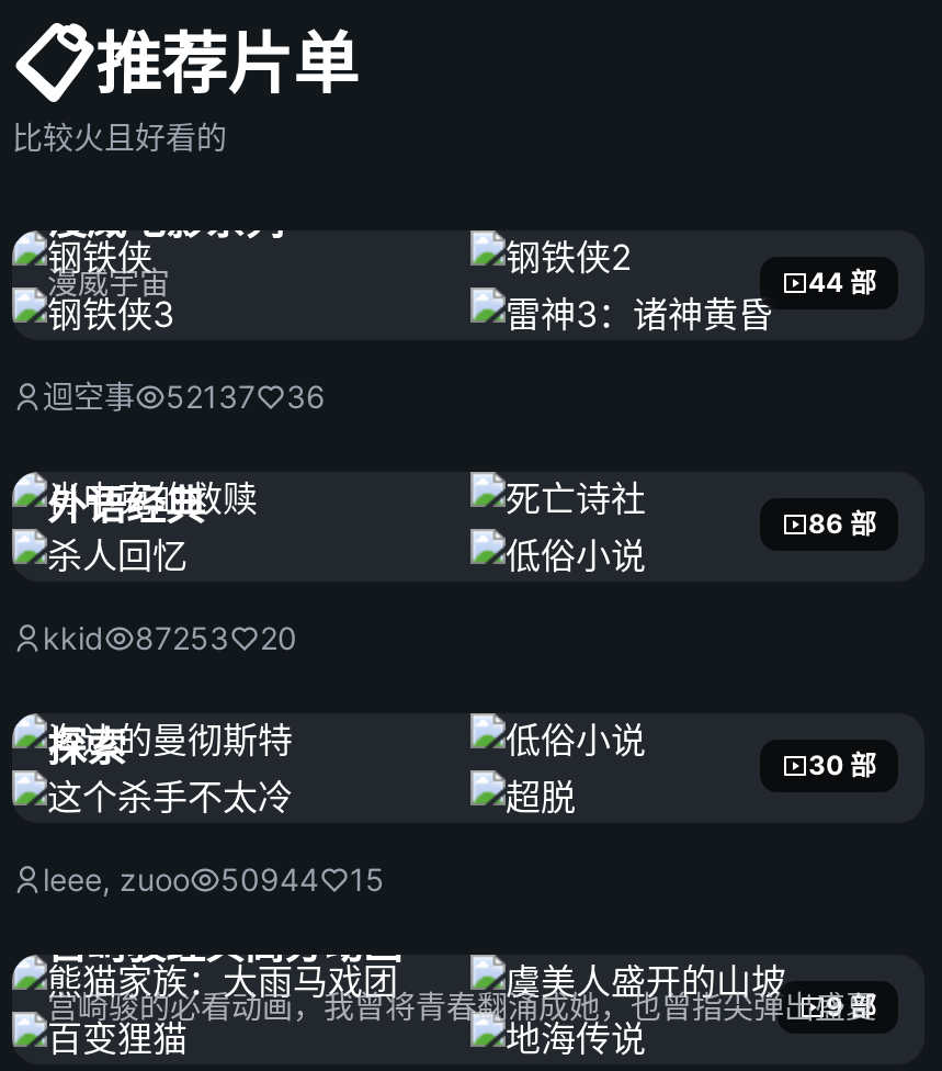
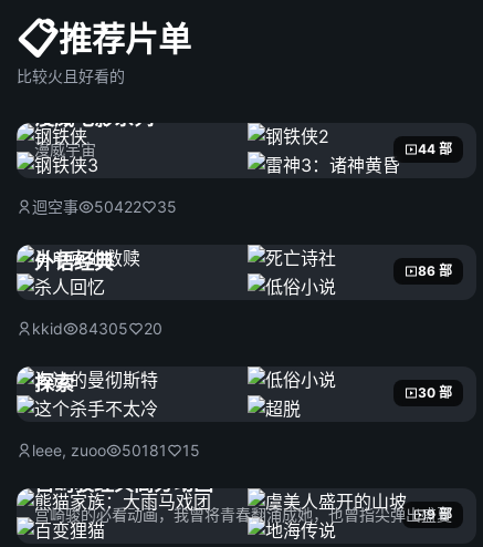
[166,377,256,415] 52137 -> [94,197,141,216] 50422
[286,377,326,415] 36 -> [157,197,177,216] 35
[43,619,297,656] kkid 87253 20 -> [32,319,162,338] kkid 84305 20
[43,860,385,898] leee, zuoo 50944 15 -> [32,441,200,460] leee, zuoo 50181 15

